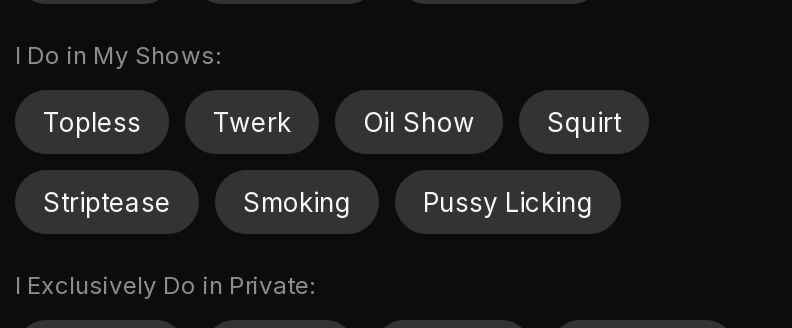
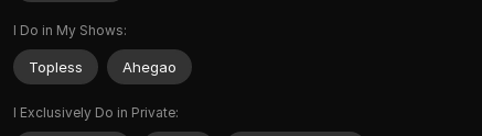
[43,106,621,218] Twerk | Oil Show | Squirt | Striptease | Smoking | Pussy Licking -> [122,58,176,75] Ahegao

